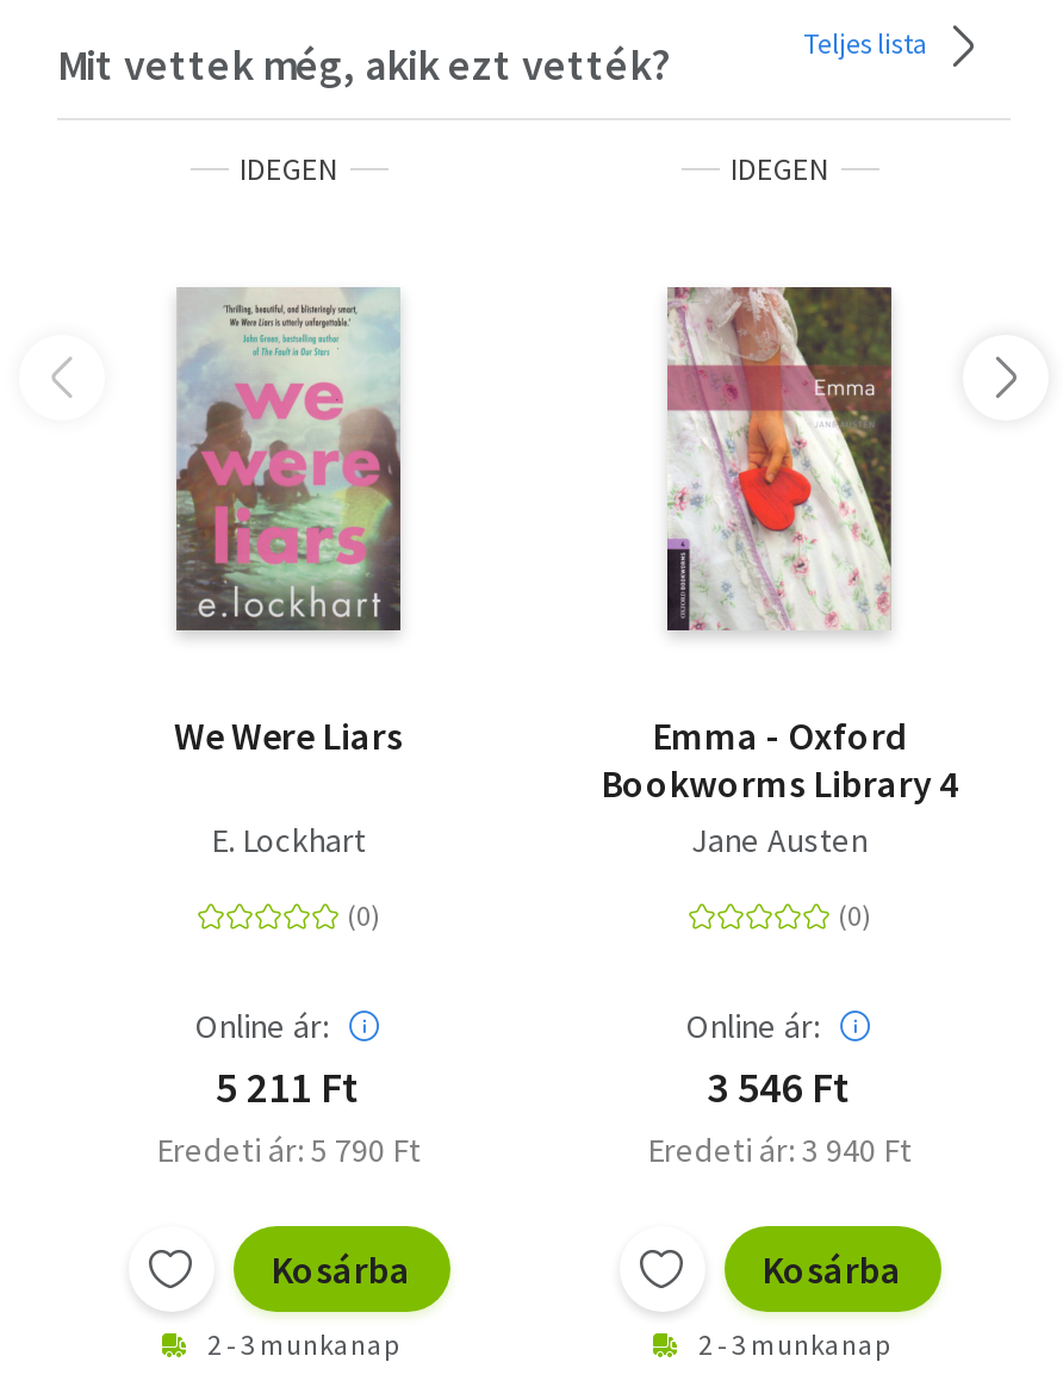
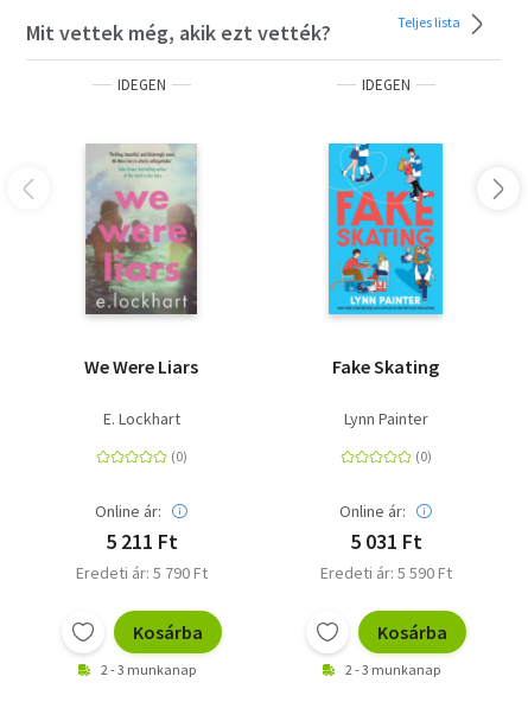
[601,285,958,861] [image] | Emma - Oxford | Bookworms Library 4 | Jane Austen -> [327,142,444,429] [image] | Fake Skating | Lynn Painter
[707,1059,852,1113] 3 546 Ft -> [349,527,422,555] 5 031 Ft
[647,1128,912,1171] Eredeti ár: 3 940 Ft -> [320,562,451,583] Eredeti ár: 5 590 Ft

